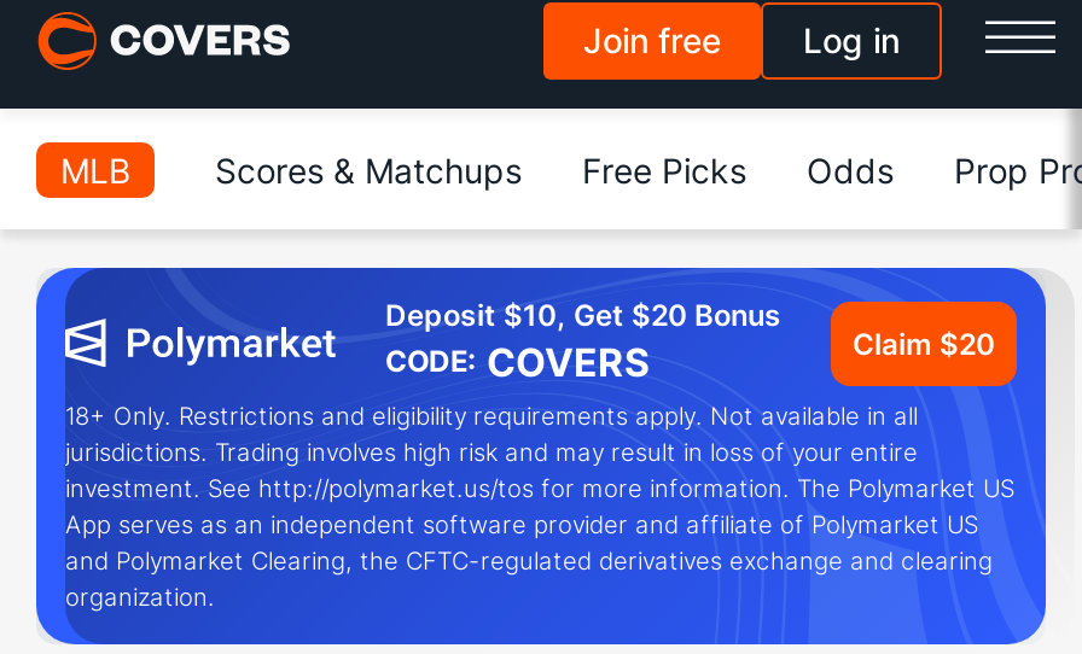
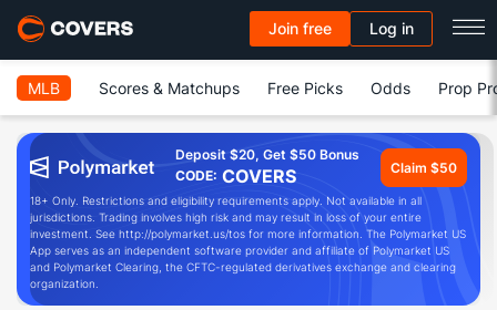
[385,297,781,333] Deposit $10, Get $20 Bonus -> [175,146,359,163] Deposit $20, Get $50 Bonus
[853,325,995,361] Claim $20 -> [390,159,457,175] Claim $50

